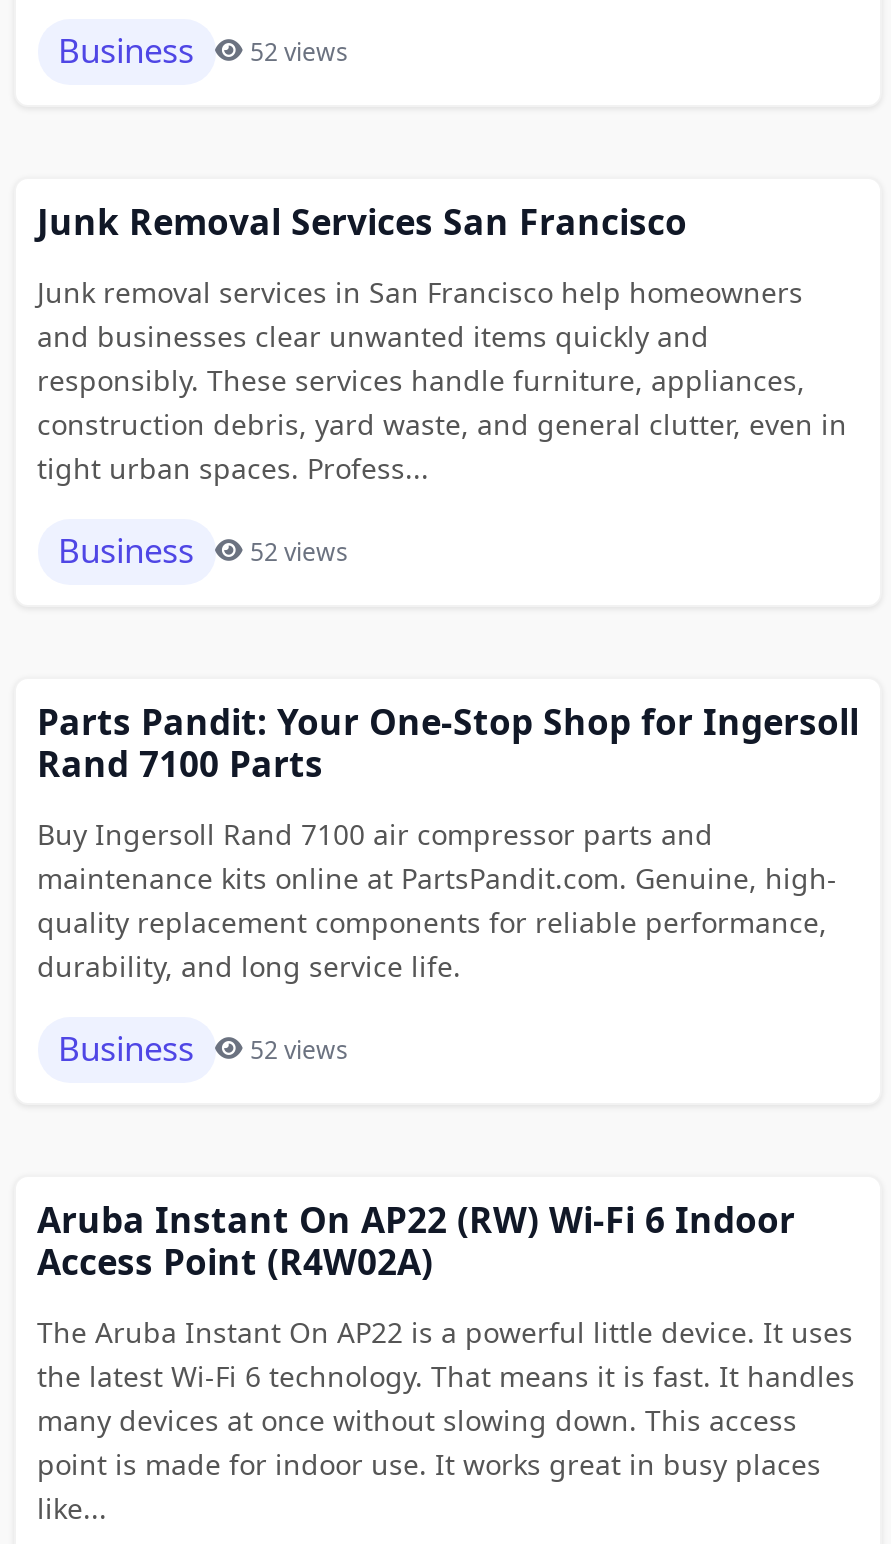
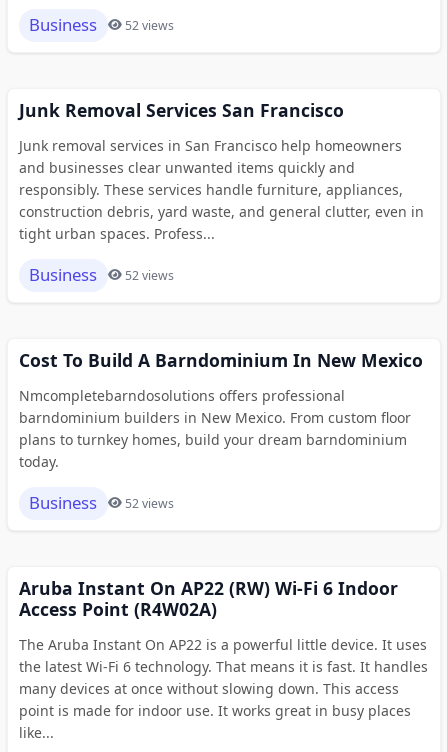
[37,696,859,786] Parts Pandit: Your One-Stop Shop for Ingersoll | Rand 7100 Parts -> [18,347,422,371] Cost To Build A Barndominium In New Mexico
[37,814,837,984] Buy Ingersoll Rand 7100 air compressor parts and | maintenance kits online at PartsPandit.com. Genuine, high- | quality replacement components for reliable performance, | durability, and long service life. -> [18,385,410,470] Nmcompletebarndosolutions offers professional | barndominium builders in New Mexico. From custom floor | plans to turnkey homes, build your dream barndominium | today.

